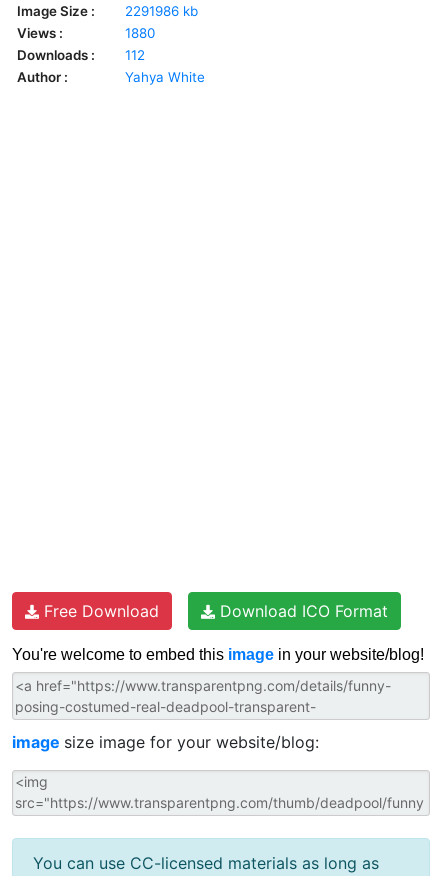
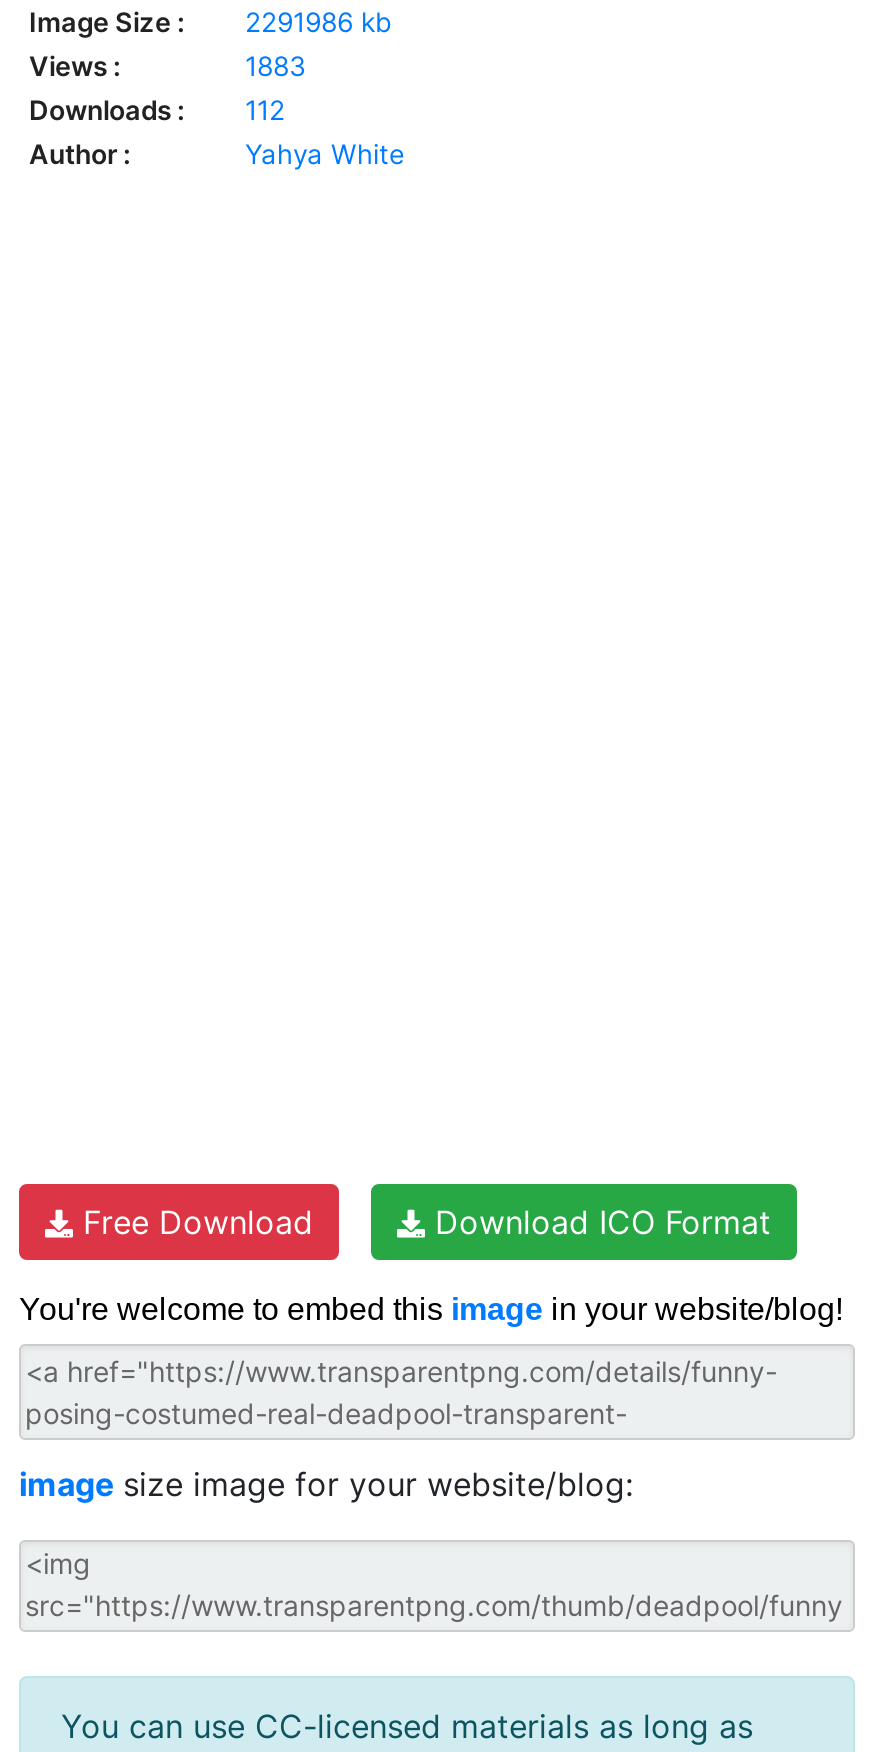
[125,25,155,41] 1880 -> [245,51,307,83] 1883

